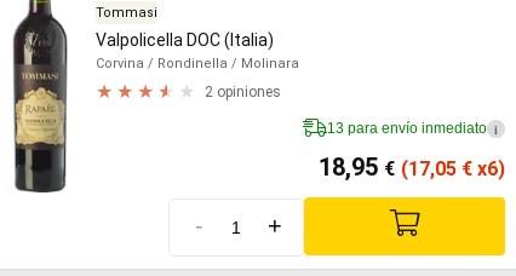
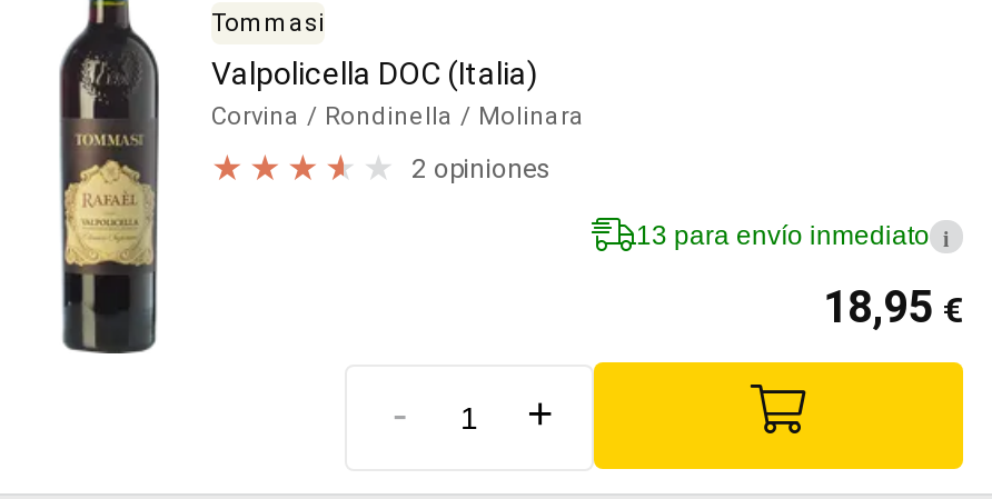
[319,153,505,182] 18,95 € (17,05 €x6) -> [823,280,963,333] 18,95 €

